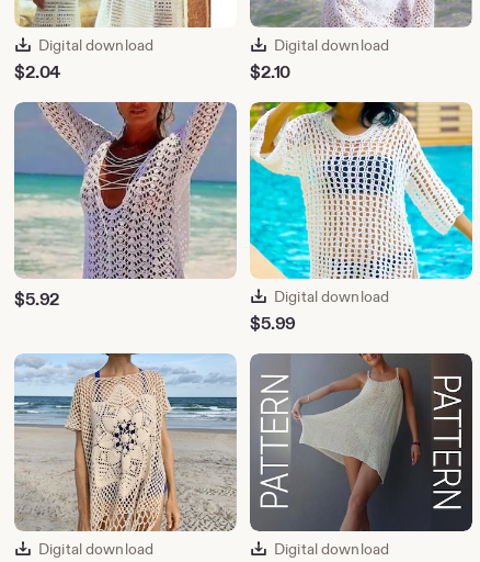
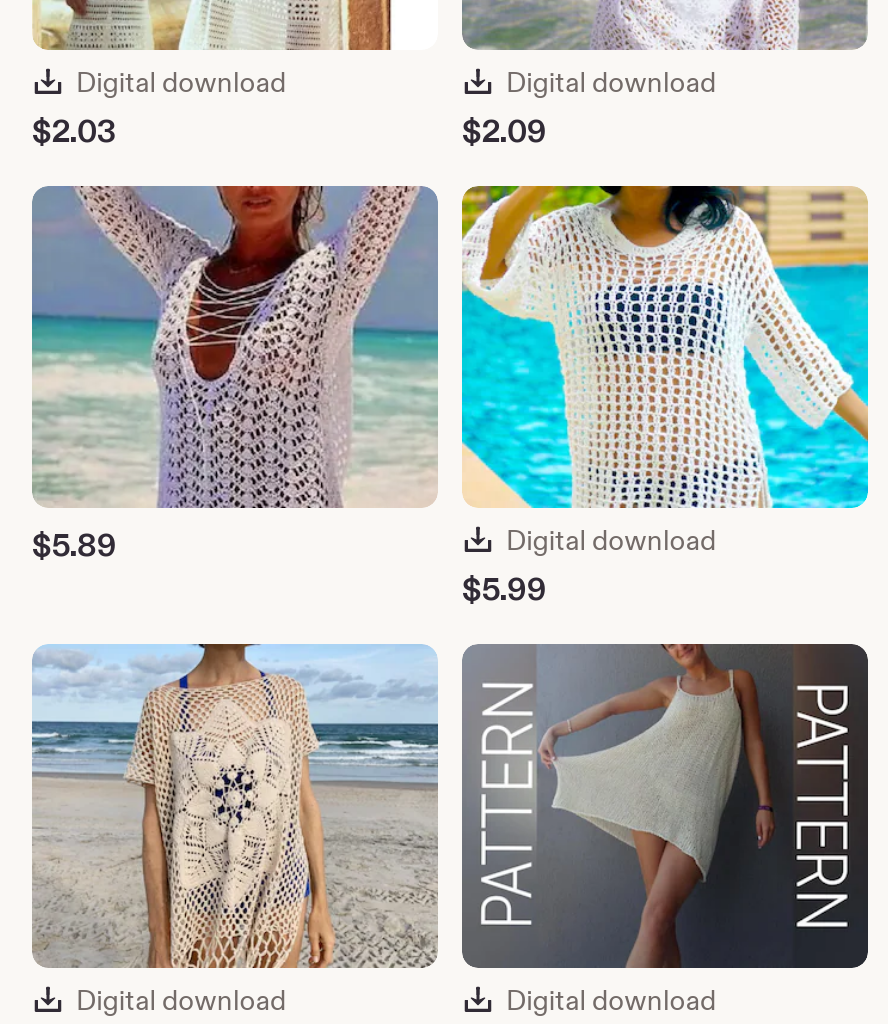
[14,60,60,82] $2.04 -> [32,110,116,150] $2.03
[250,60,291,82] $2.10 -> [462,110,546,150] $2.09
[14,288,59,310] $5.92 -> [32,525,116,565] $5.89

